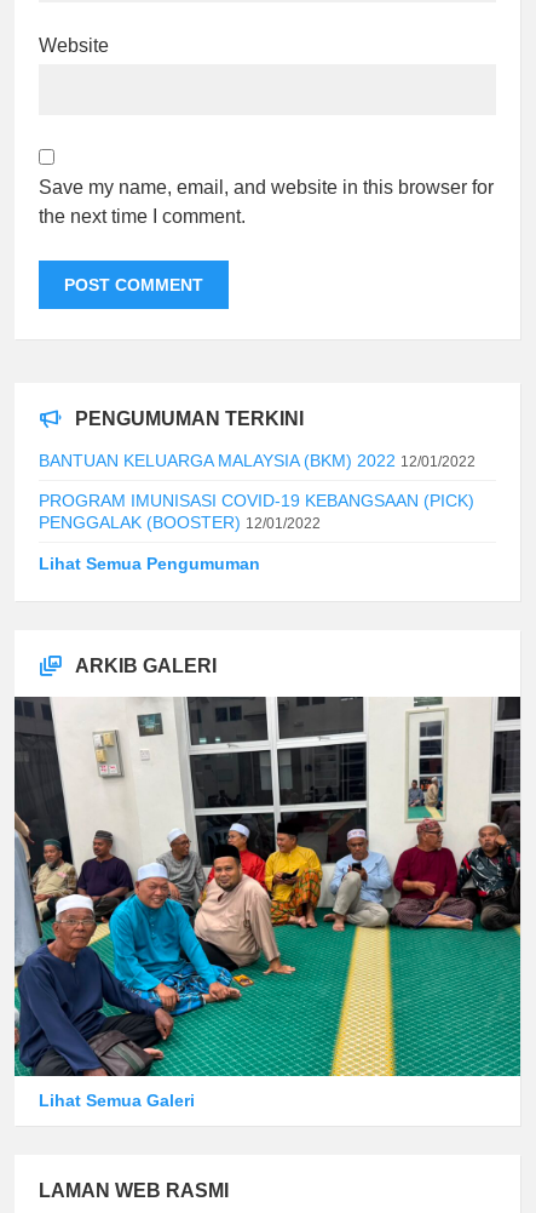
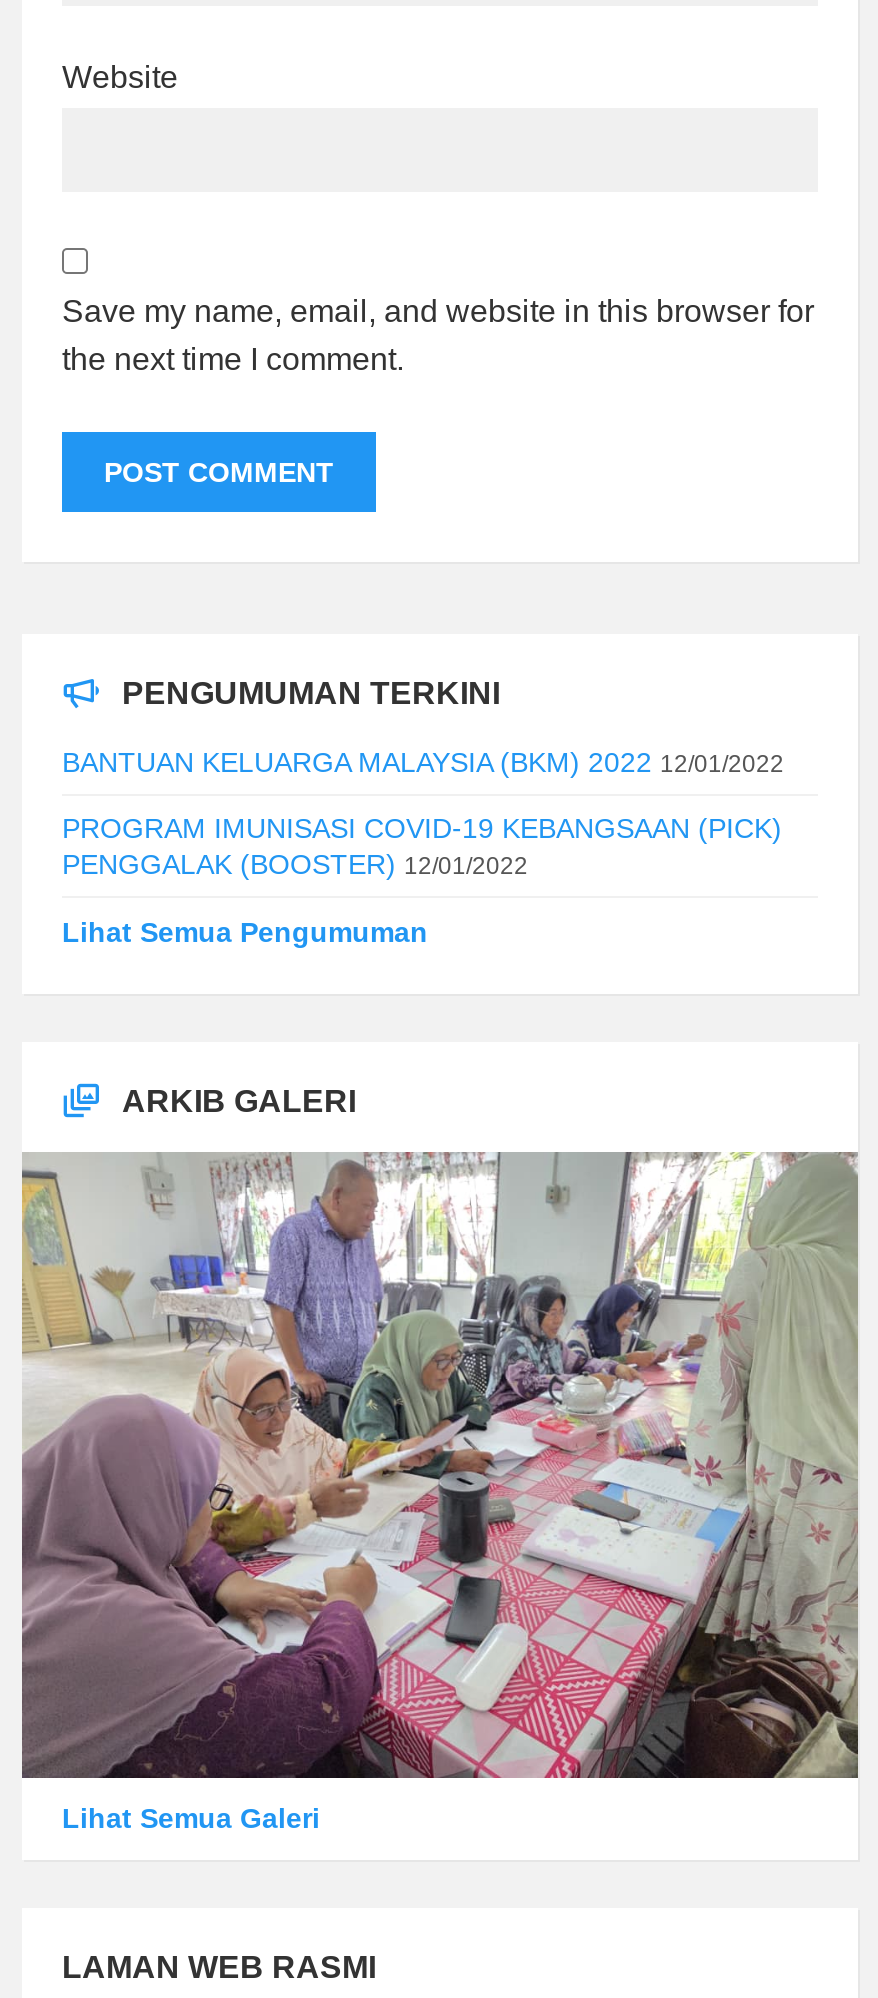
[13,696,521,1077] [image] -> [20,1150,860,1780] [image]

